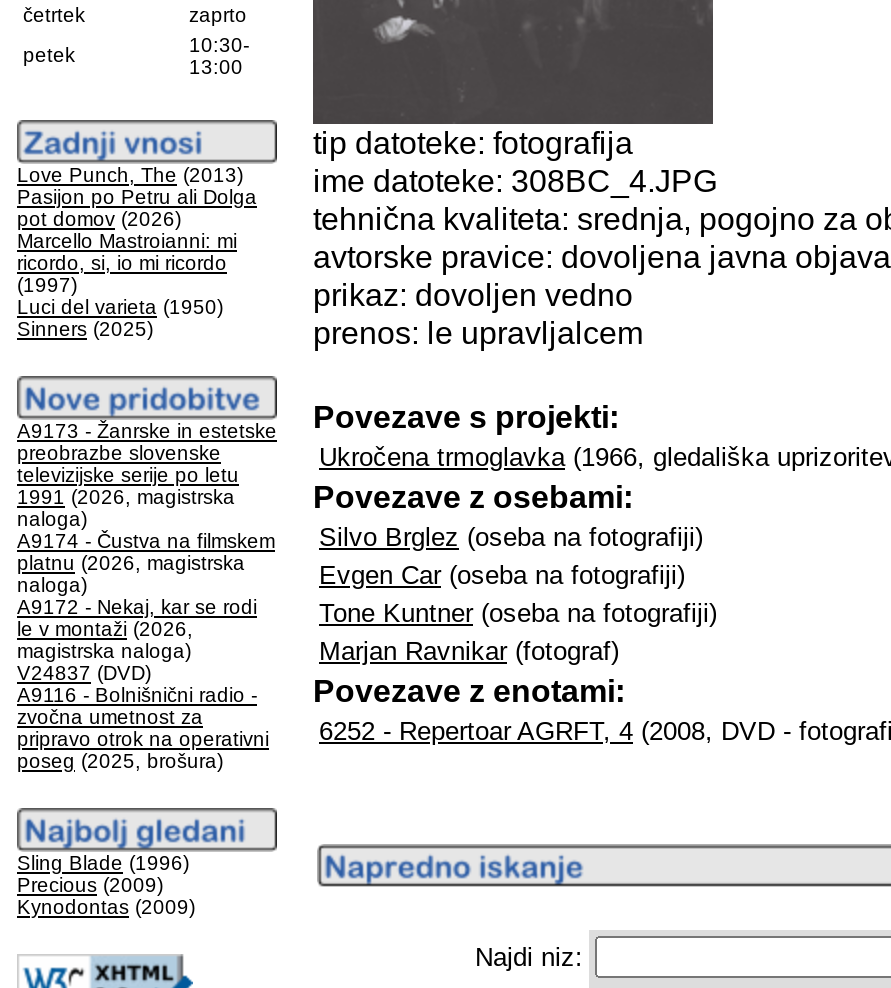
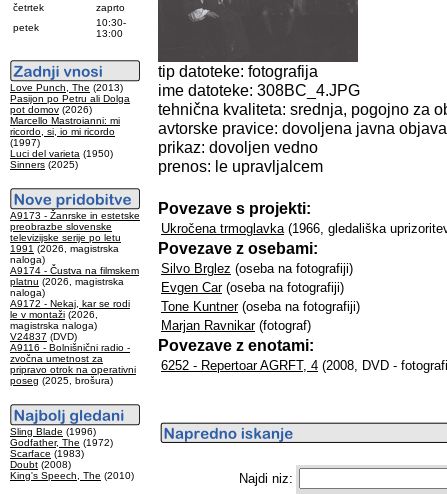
[17,874,195,918] Precious(2009) | Kynodontas (2009) -> [10,437,134,481] Godfather, The (1972) | Scarface(1983) | Doubt(2008) | King's Speech, The (2010)

